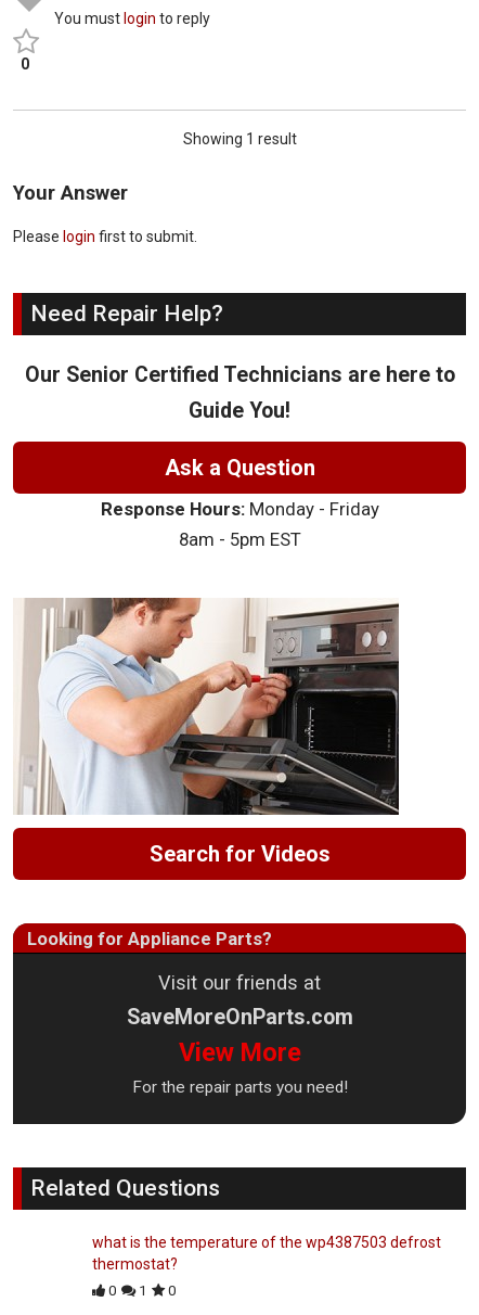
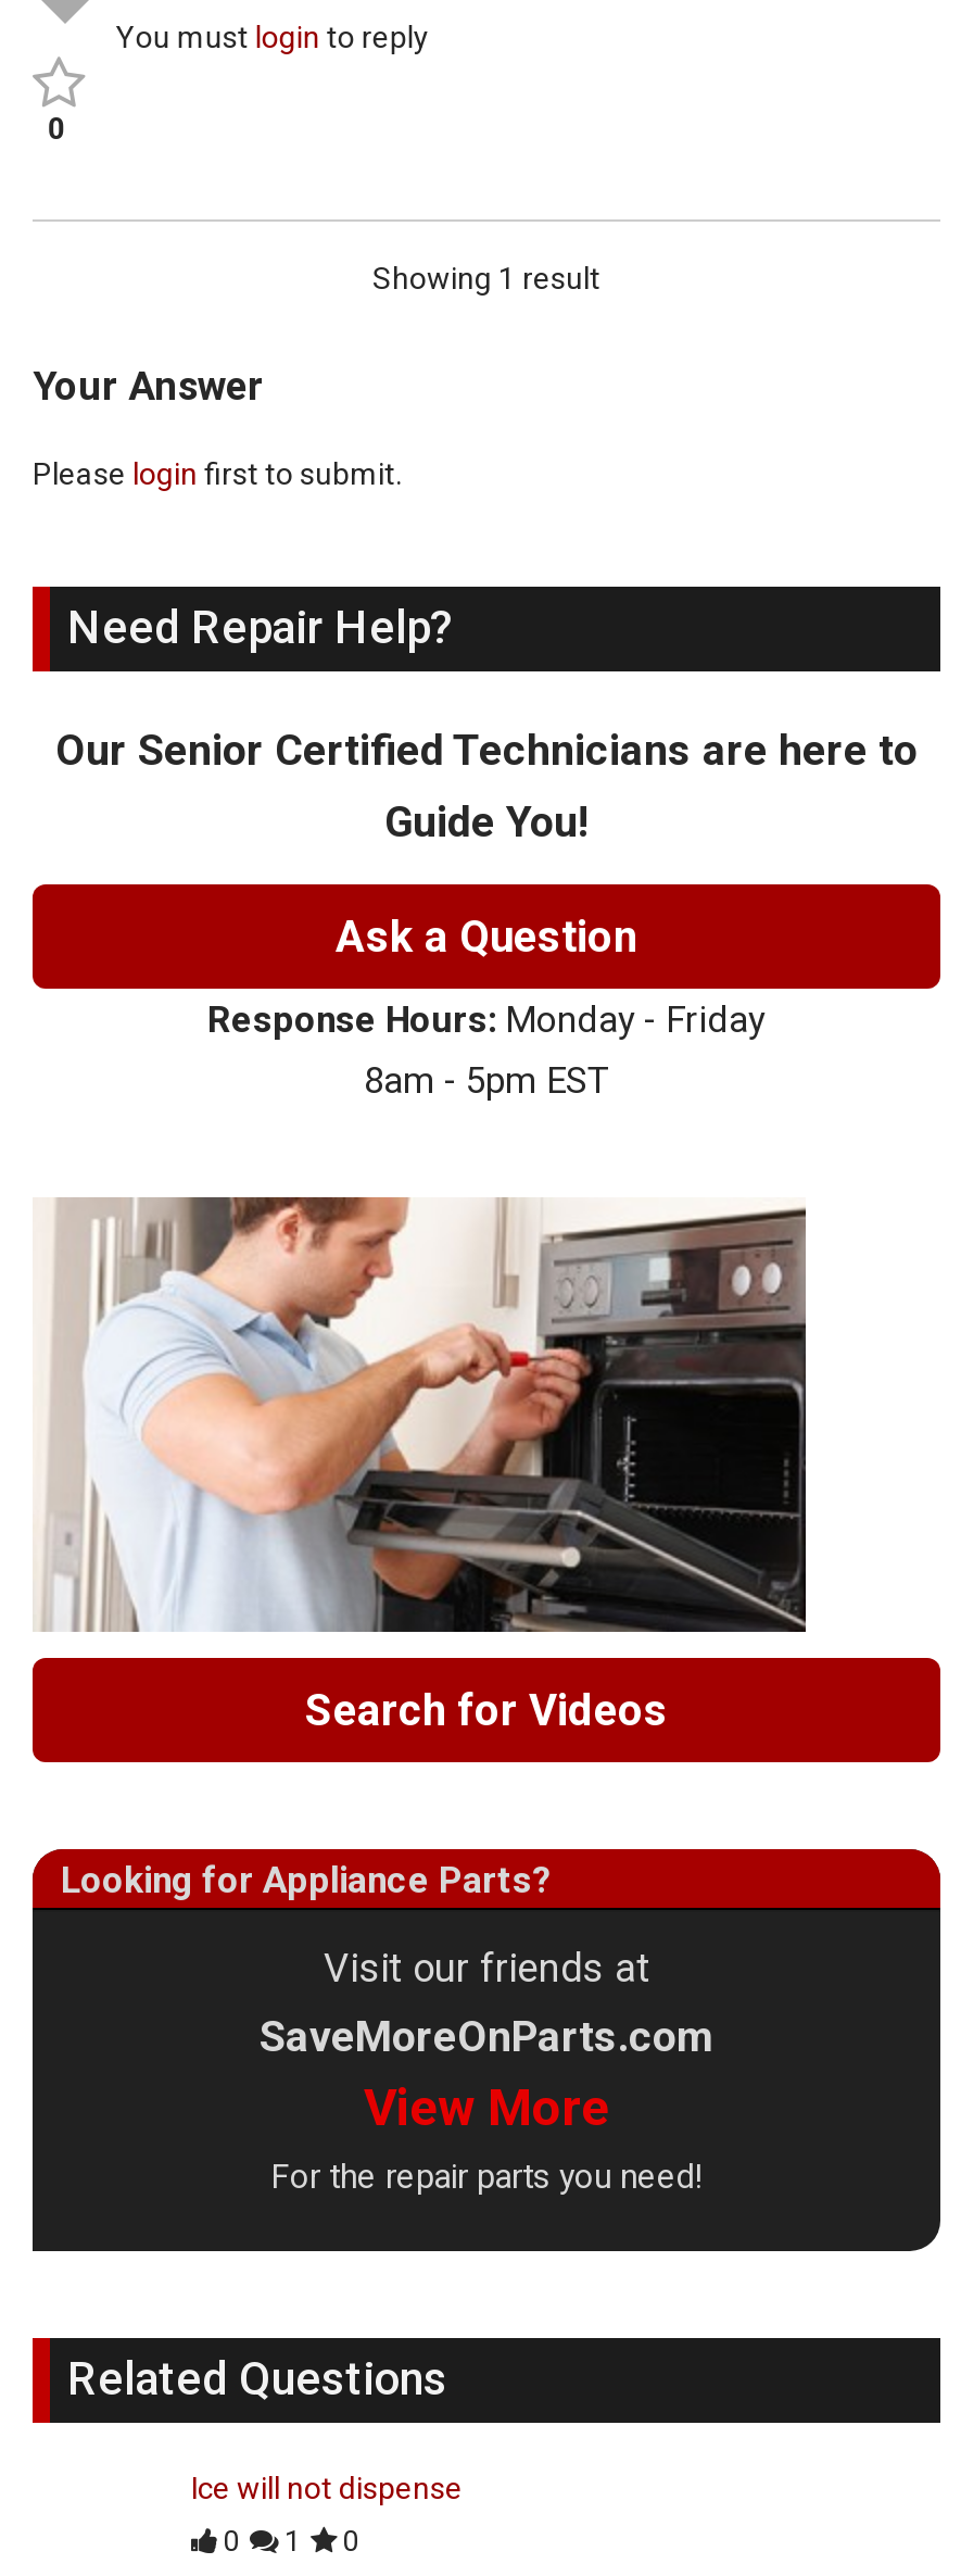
[92,1234,441,1273] what is the temperature of the wp4387503 defrost | thermostat? -> [191,2471,463,2505] Ice will not dispense

